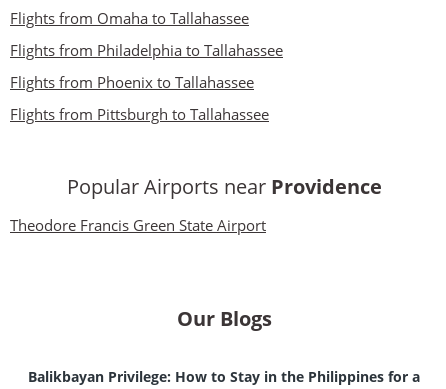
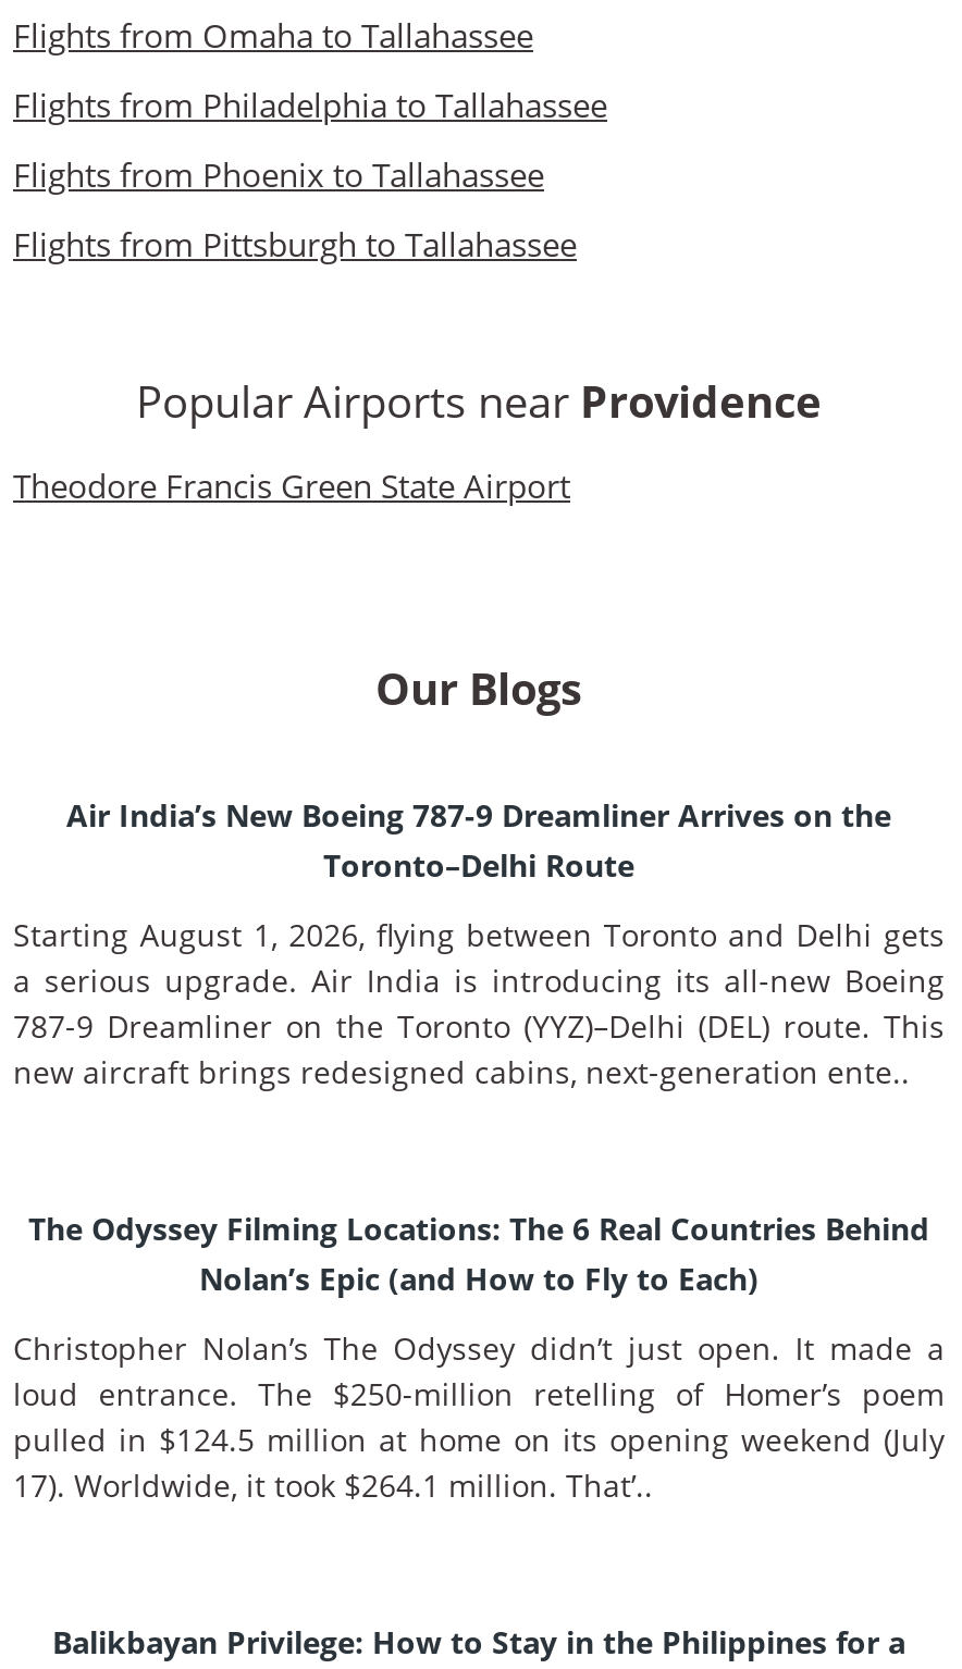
none -> [13,795,945,1093] Air India’s New Boeing 787-9 Dreamliner Arrives on the | Toronto–Delhi Route | Starting August 1, 2026, flying between Toronto and Delhi gets | a serious upgrade. Air India is introducing its all-new Boeing | 787-9 Dreamliner on the Toronto (YYZ)–Delhi (DEL) route. This | new aircraft brings redesigned cabins, next-generation ente..
none -> [13,1208,945,1506] The Odyssey Filming Locations: The 6 Real Countries Behind | Nolan’s Epic (and How to Fly to Each) | Christopher Nolan’s The Odyssey didn’t just open. It made a | loud entrance. The $250-million retelling of Homer’s poem | pulled in $124.5 million at home on its opening weekend (July | 17). Worldwide, it took $264.1 million. That’..

